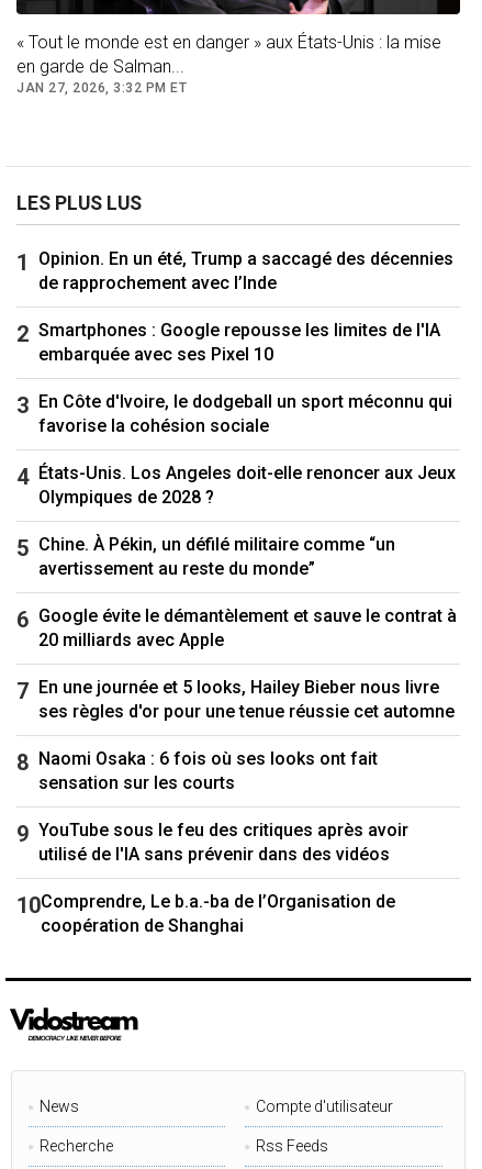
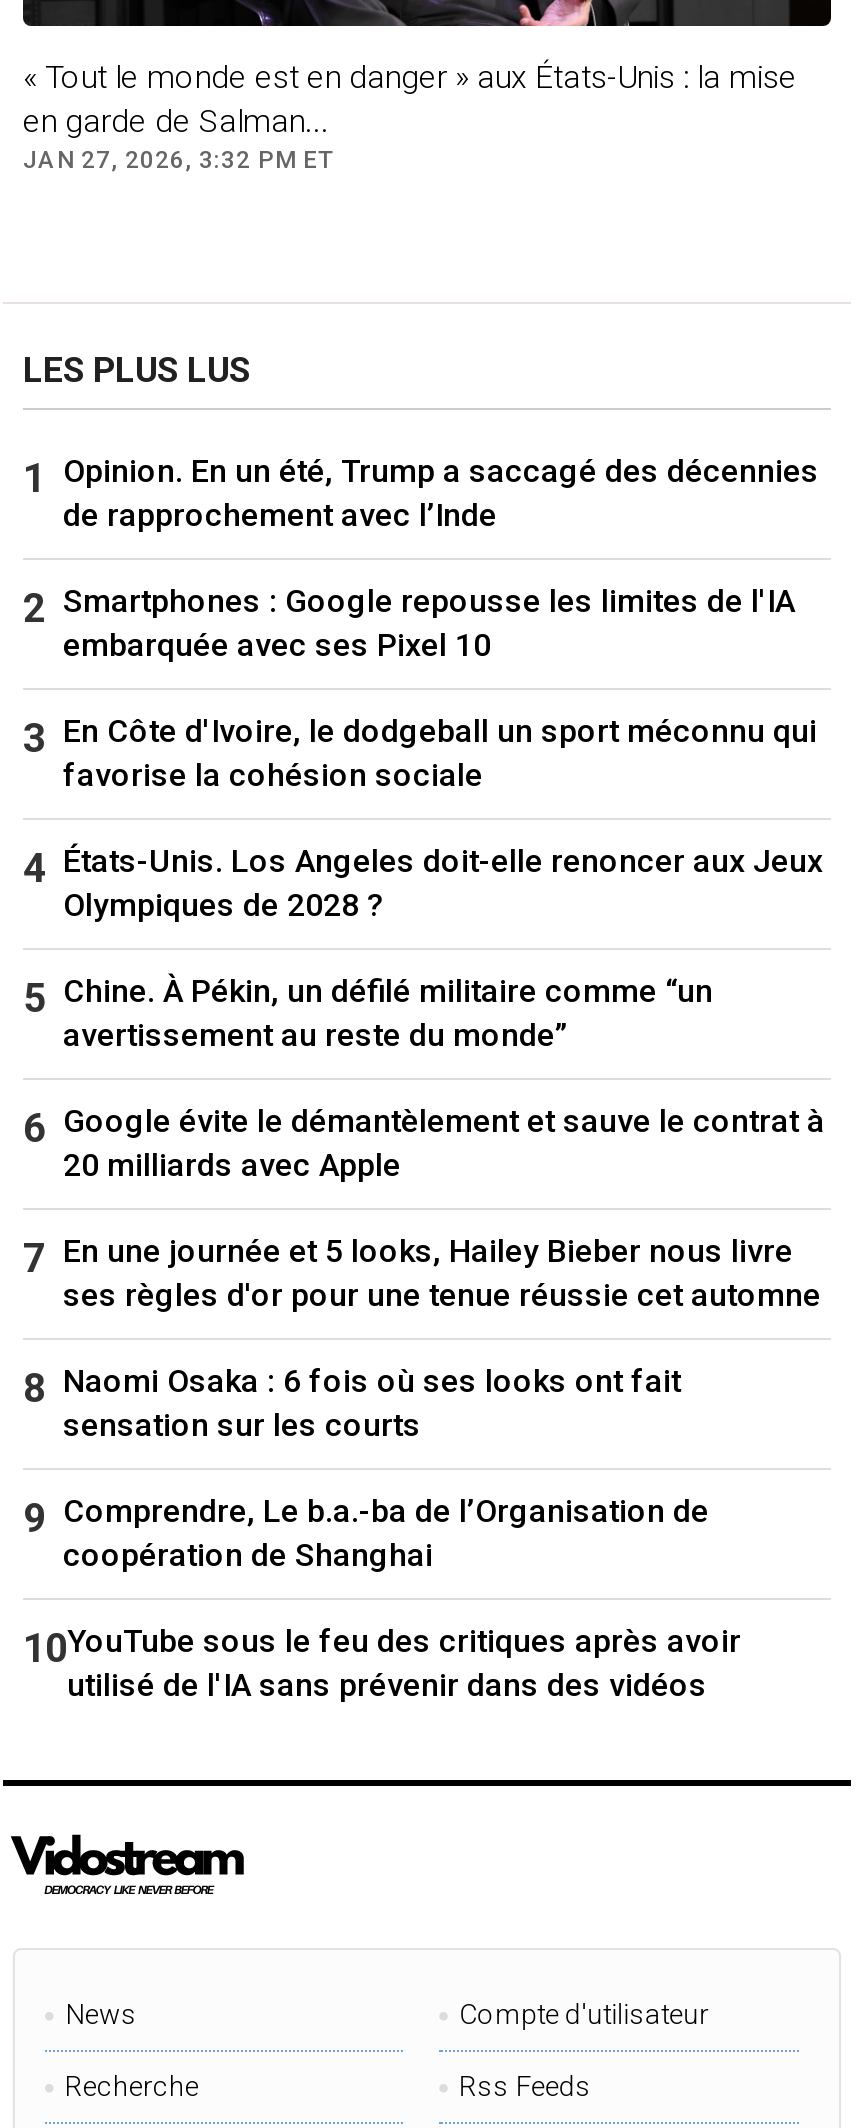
moved [38,820,408,865] -> [67,1622,741,1704]: YouTube sous le feu des critiques après avoir | utilisé de l'IA sans prévenir dans des vidéos
moved [41,891,395,936] -> [63,1492,709,1574]: Comprendre, Le b.a.-ba de l’Organisation de | coopération de Shanghai

